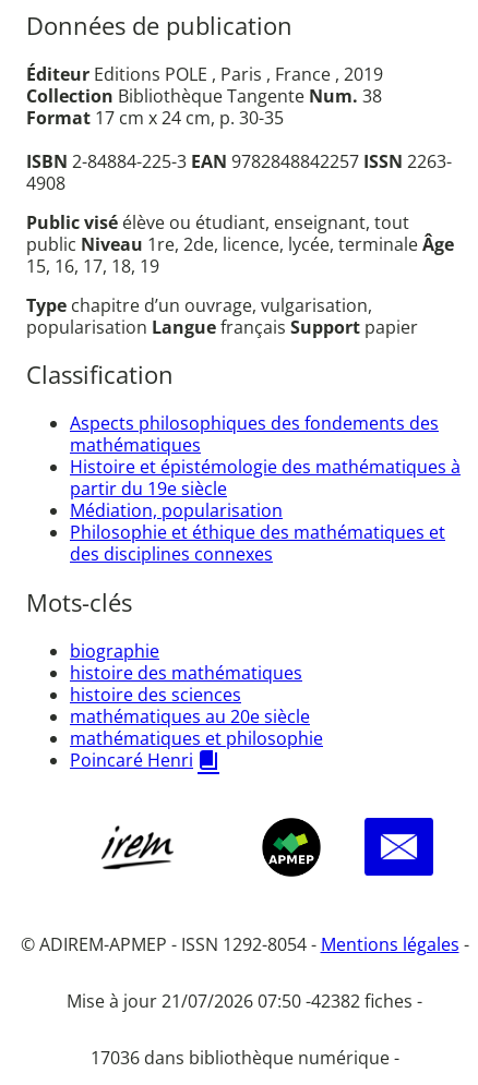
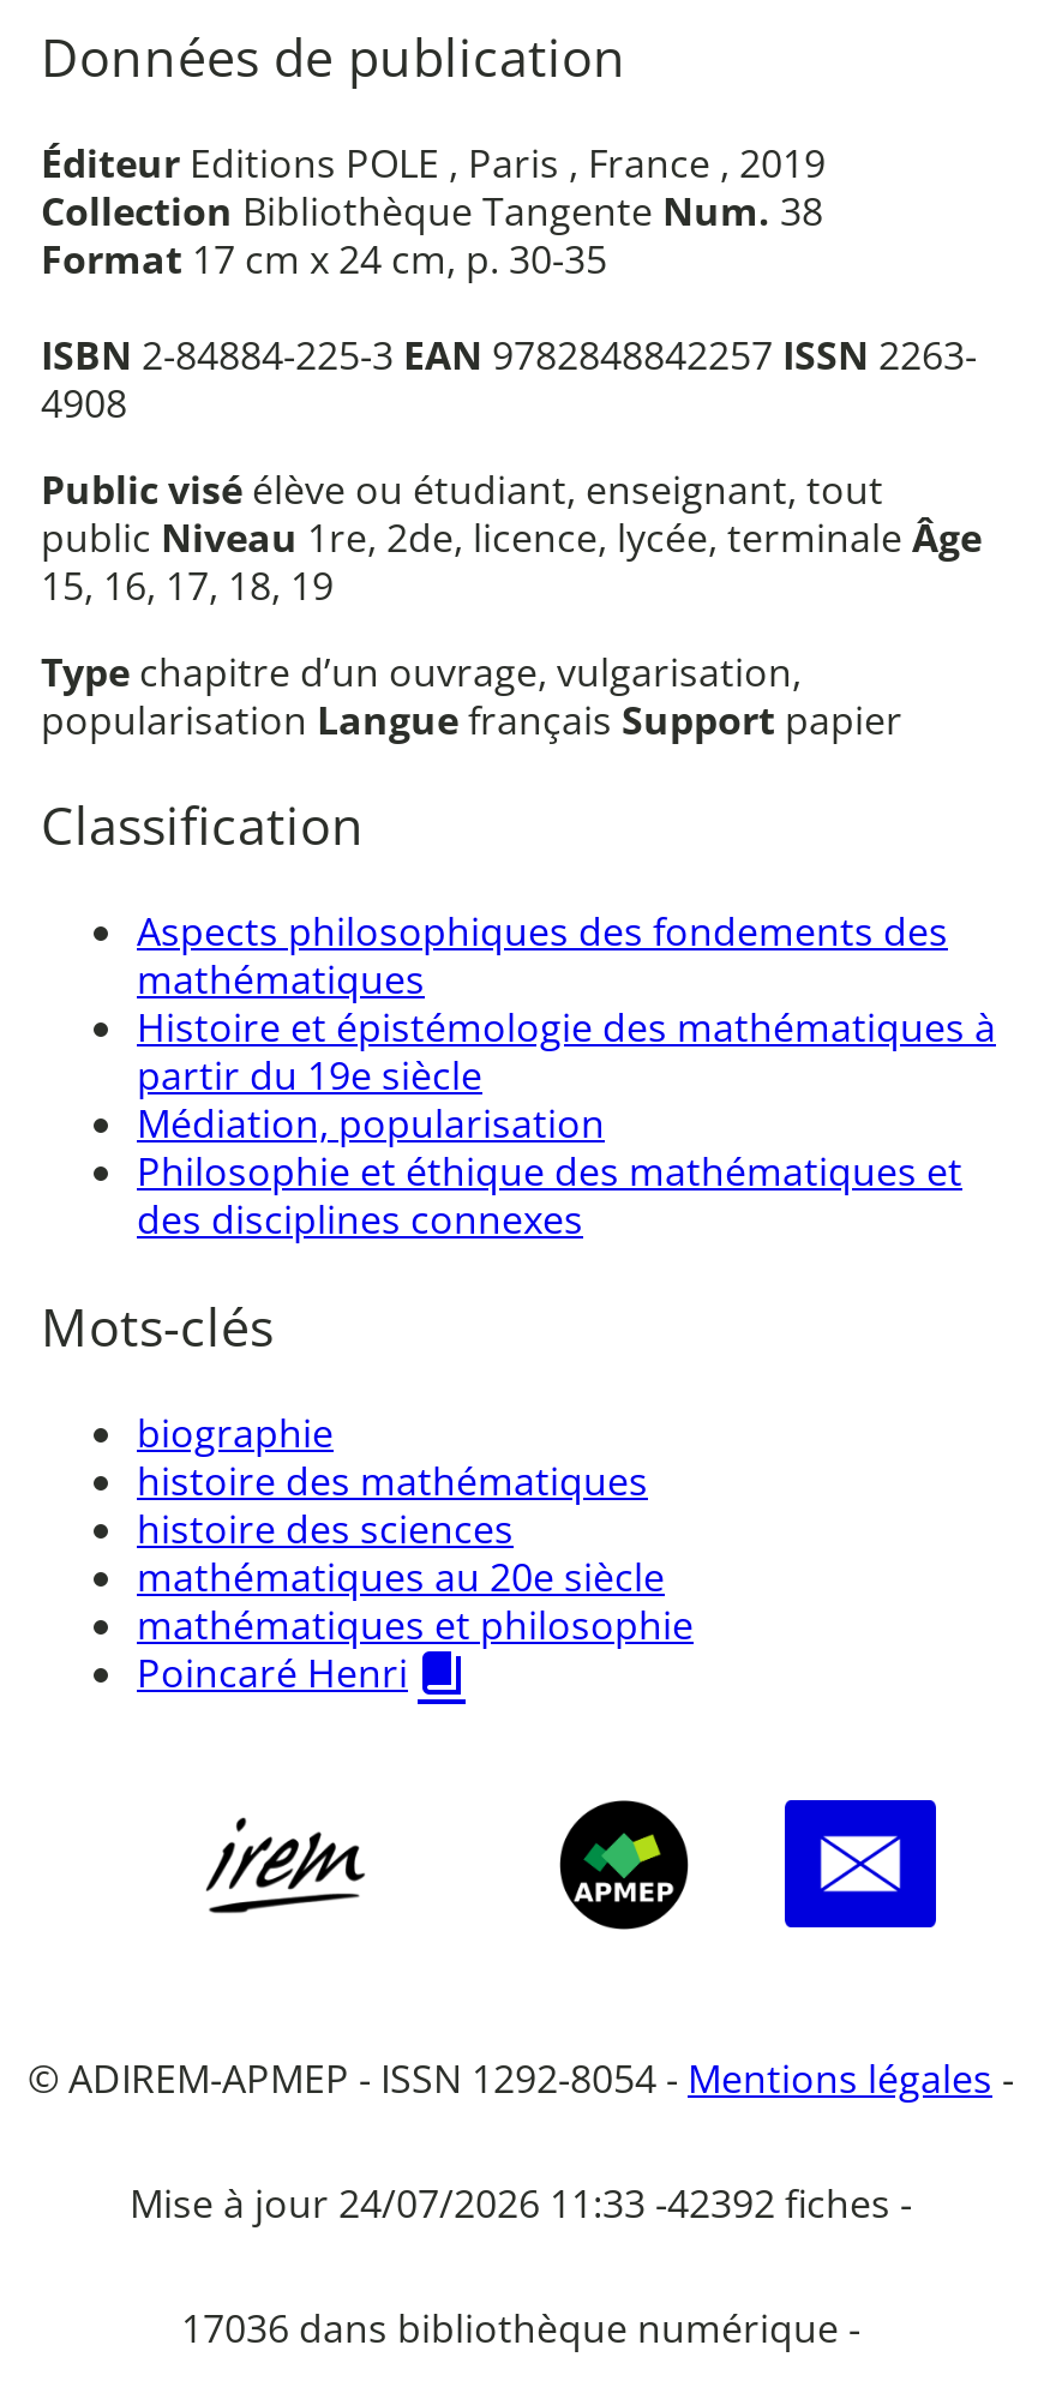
[67,989,422,1013] Mise à jour 21/07/2026 07:50 - 42382 fiches - -> [130,2176,912,2229] Mise à jour 24/07/2026 11:33 - 42392 fiches -

